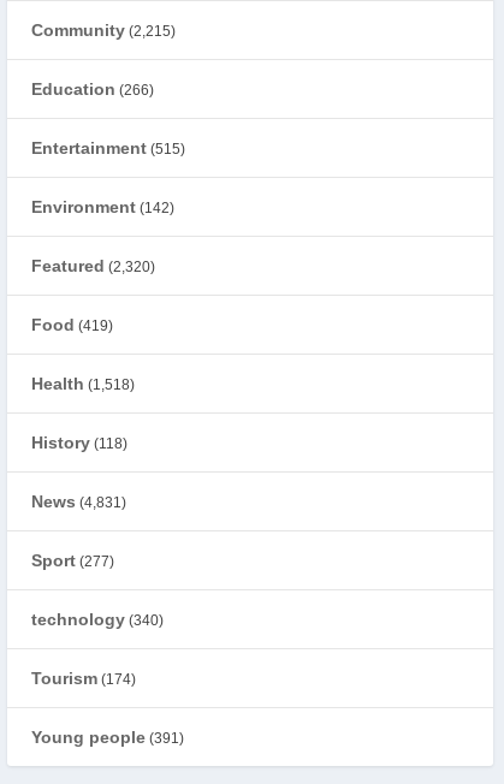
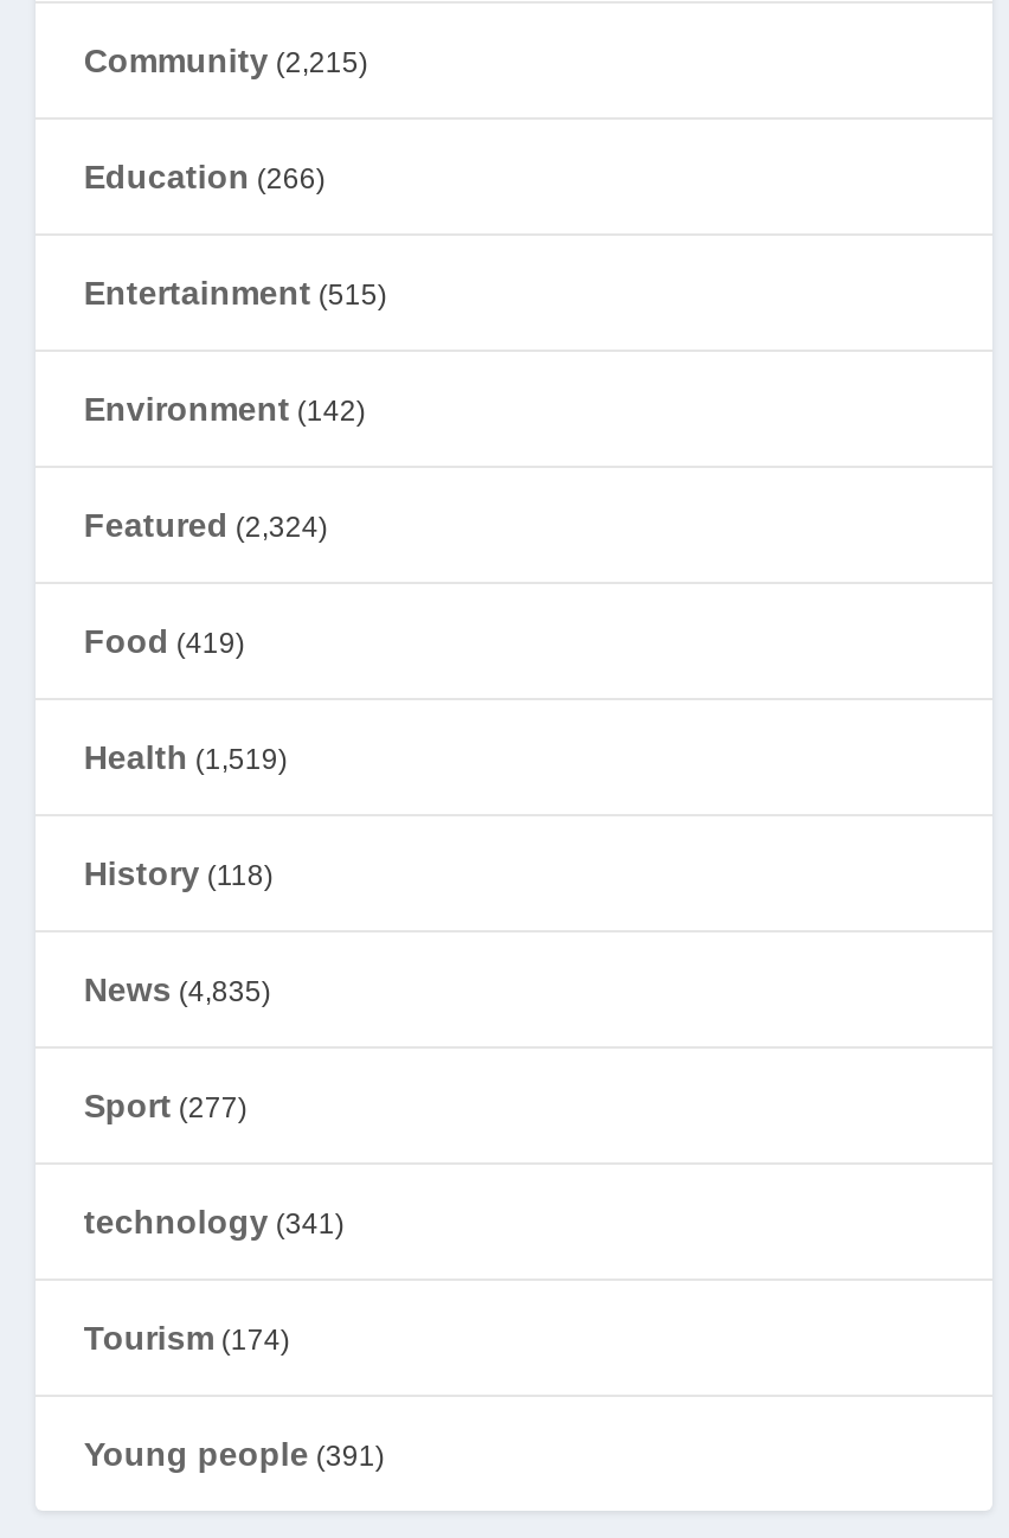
[32,256,156,275] Featured (2,320) -> [84,505,328,543] Featured (2,324)
[32,374,135,393] Health (1,518) -> [84,737,288,775] Health (1,519)
[32,492,127,511] News (4,831) -> [84,969,271,1007] News (4,835)
[32,610,164,629] technology (340) -> [84,1202,344,1240] technology (341)

